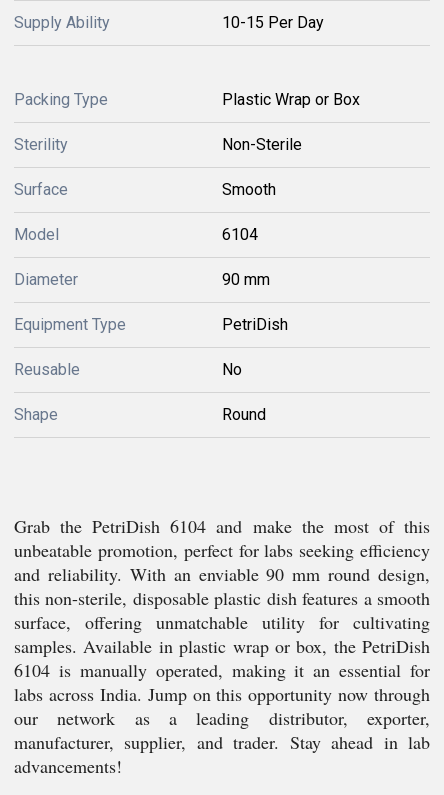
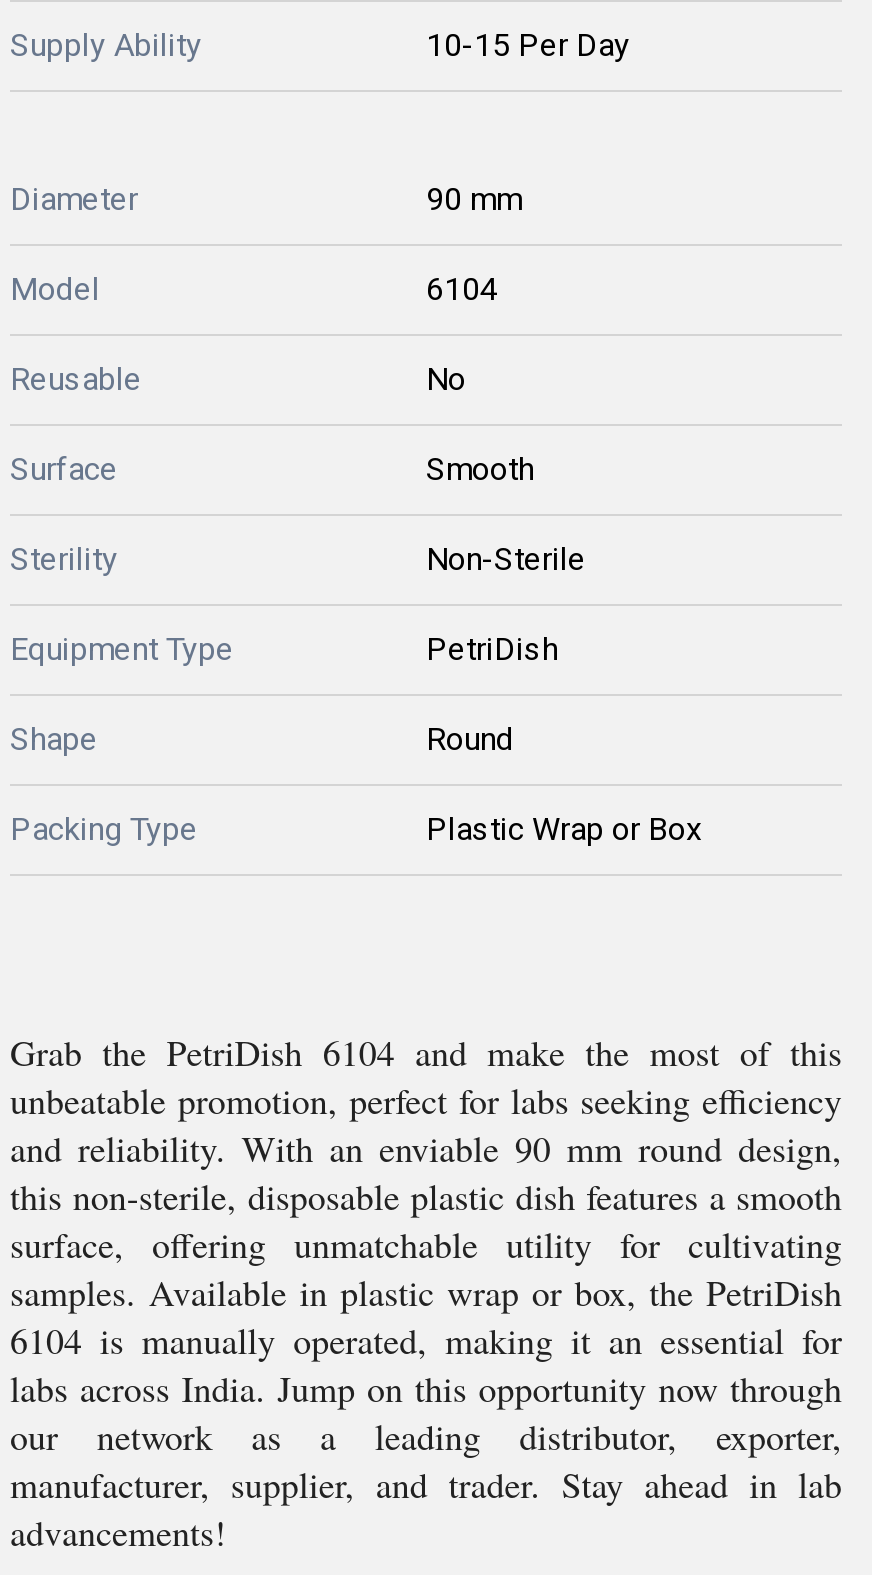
moved [14,90,360,109] -> [10,810,702,848]: Packing Type | Plastic Wrap or Box
moved [14,135,302,424] -> [10,180,586,758]: Sterility | Non-Sterile | Surface | ... | Shape | Round

